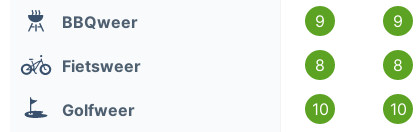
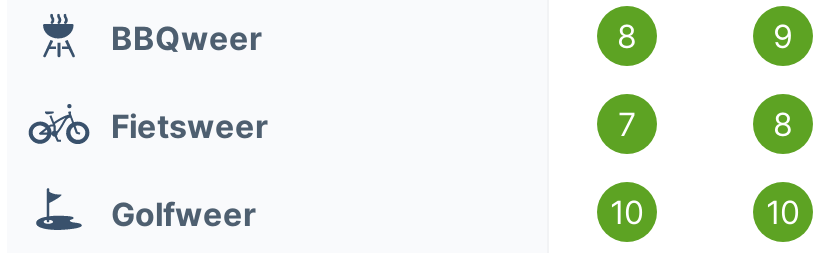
[315,11,325,31] 9 -> [617,16,637,56] 8
[315,55,325,75] 8 -> [618,104,636,144] 7

